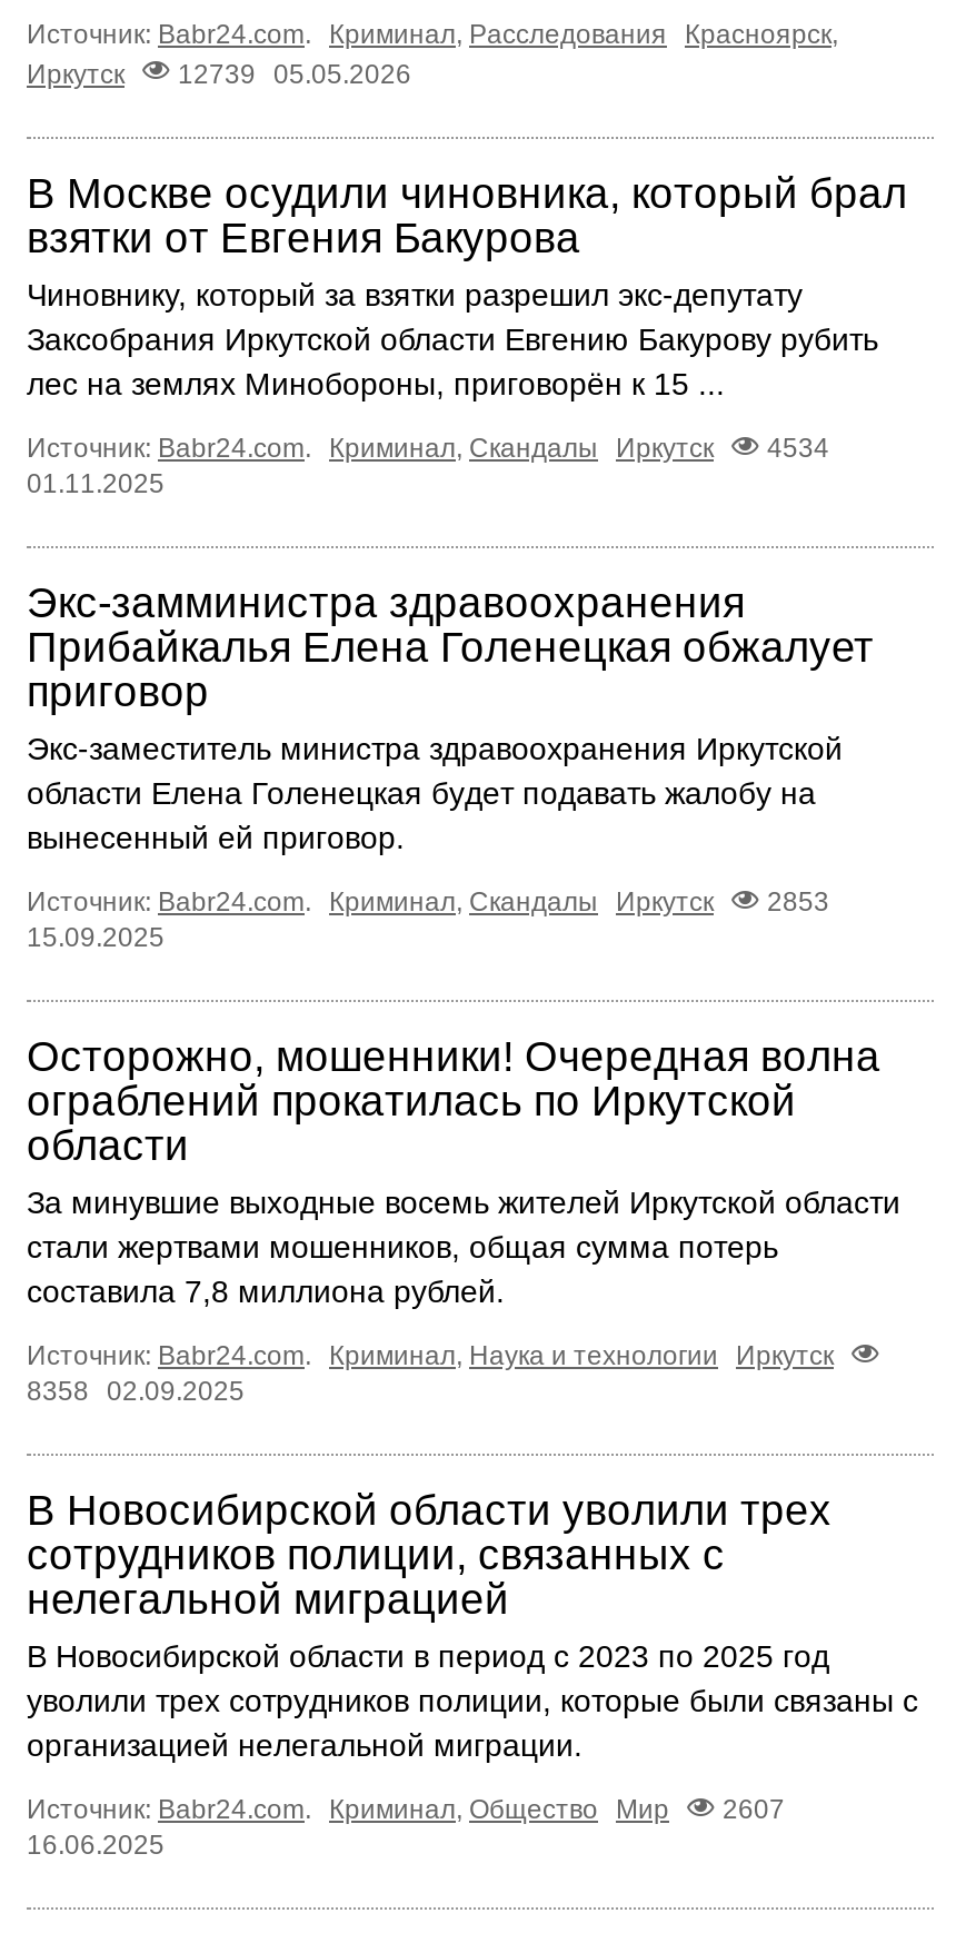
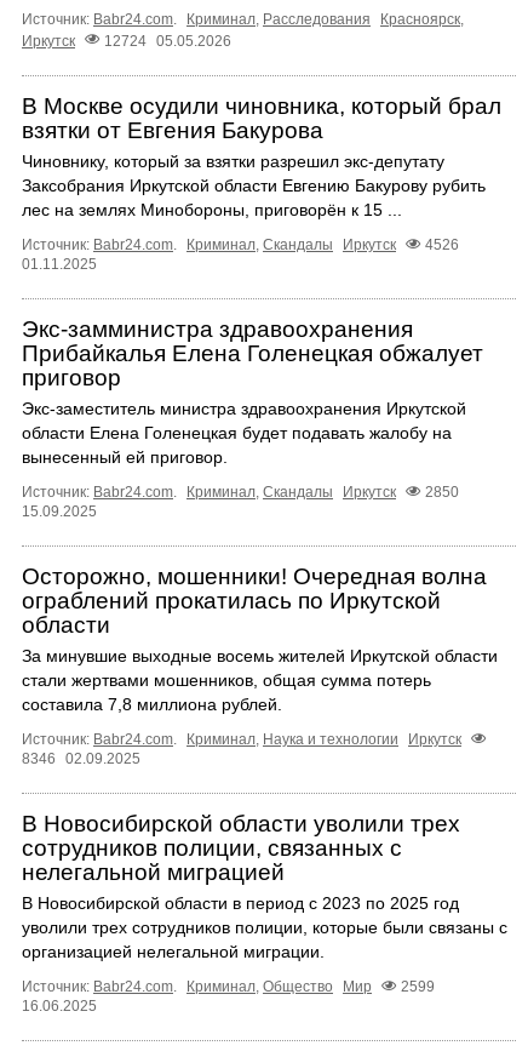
[27,58,411,89] Иркутск 12739 05.05.2026 -> [22,32,231,49] Иркутск 12724 05.05.2026
[27,432,829,463] Источник: Babr24.com. Криминал, Скандалы Иркутск 4534 -> [22,236,459,253] Источник: Babr24.com. Криминал, Скандалы Иркутск 4526
[27,886,829,917] Источник: Babr24.com. Криминал, Скандалы Иркутск 2853 -> [22,483,459,500] Источник: Babr24.com. Криминал, Скандалы Иркутск 2850
[27,1376,245,1407] 8358 02.09.2025 -> [22,750,140,767] 8346 02.09.2025
[27,1794,785,1825] Источник: Babr24.com. Криминал, Общество Мир 2607 -> [22,978,435,995] Источник: Babr24.com. Криминал, Общество Мир 2599

